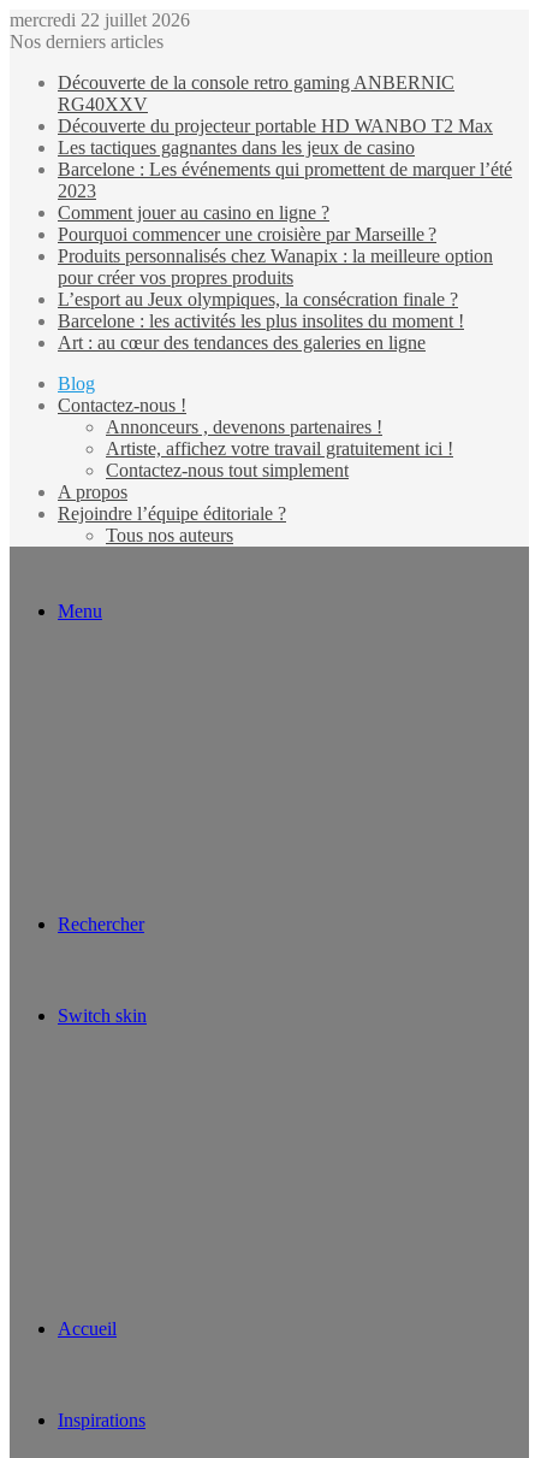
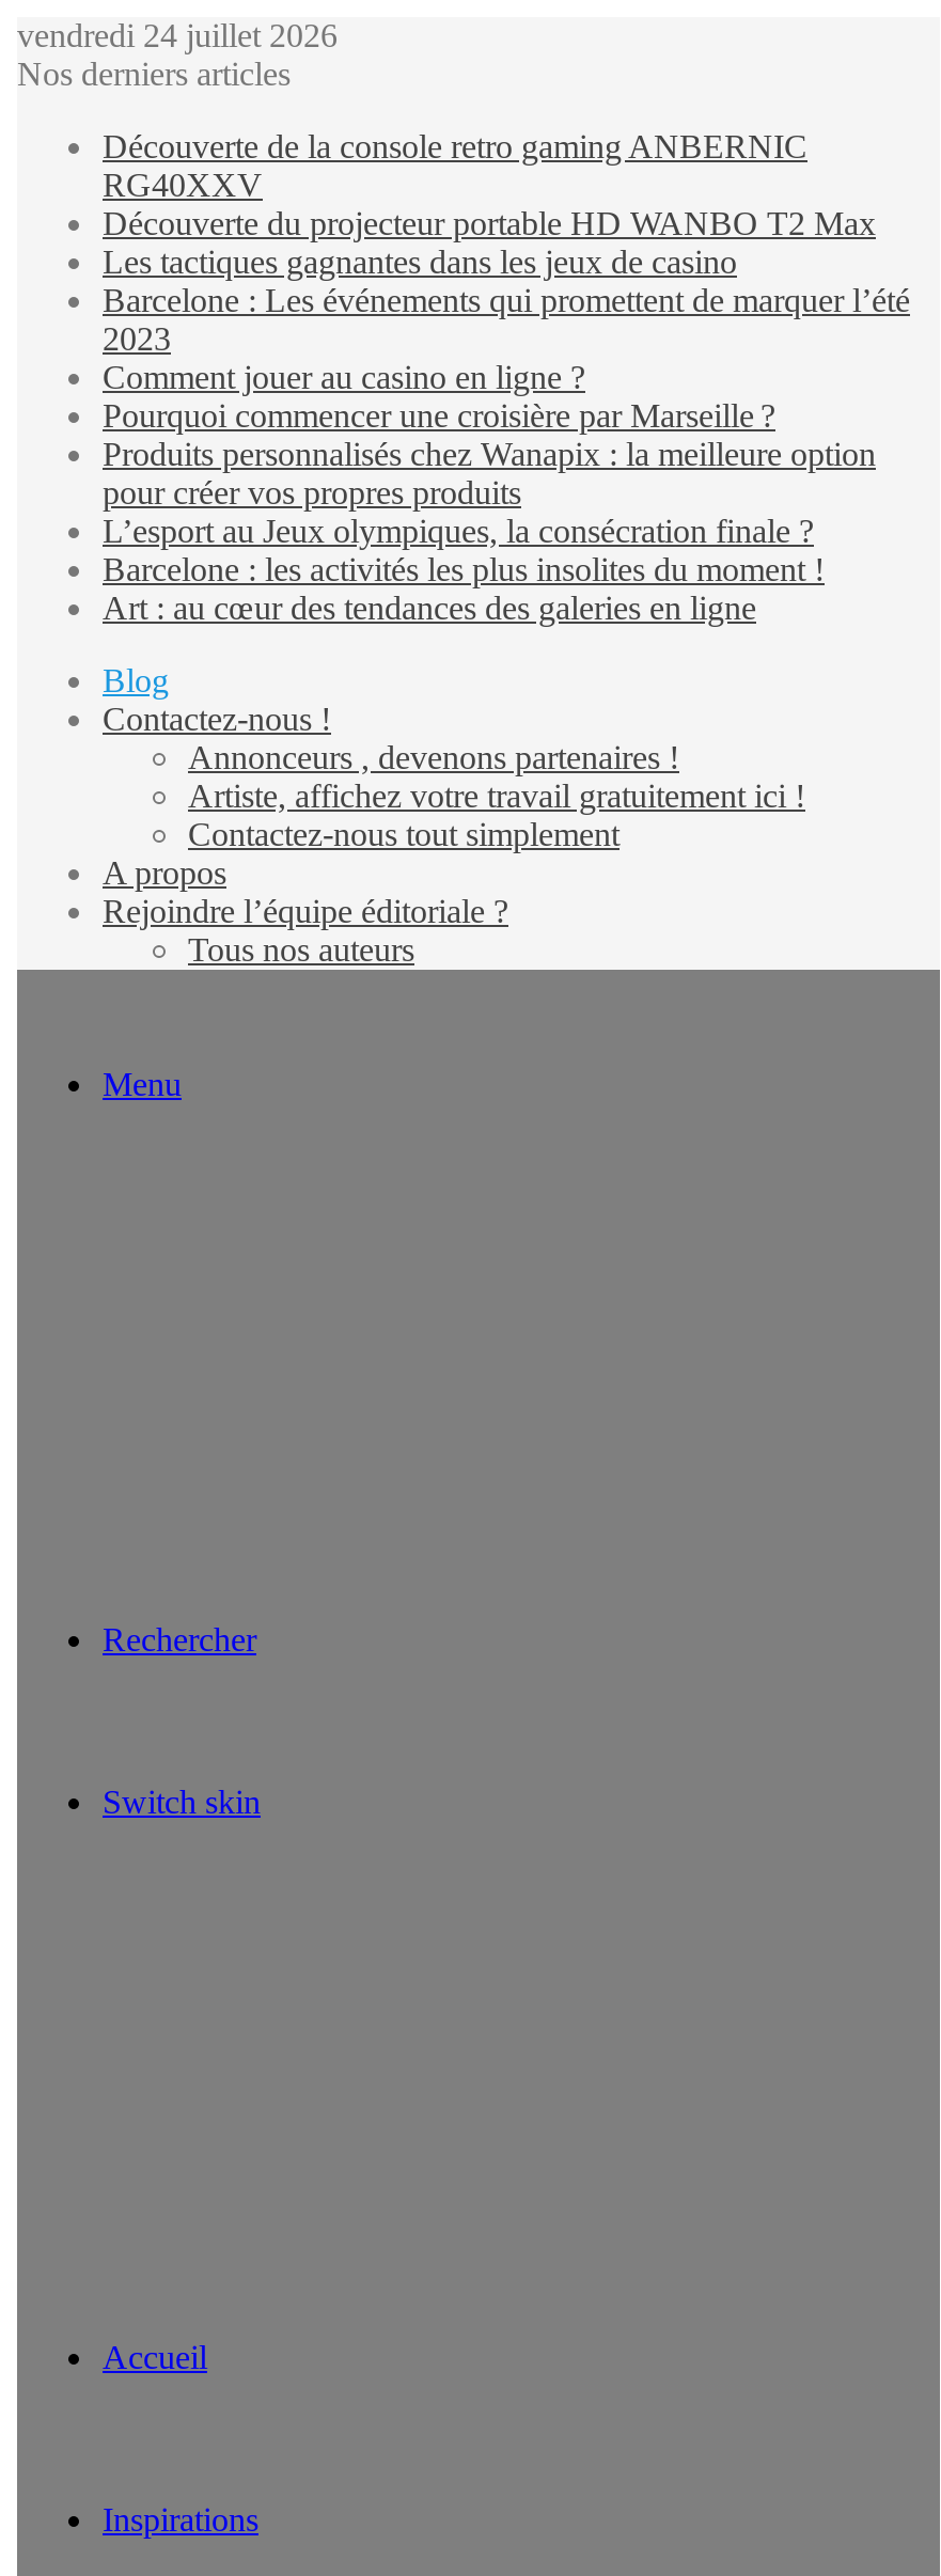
[10,10,190,30] mercredi 22 juillet 2026 -> [17,17,338,53] vendredi 24 juillet 2026

